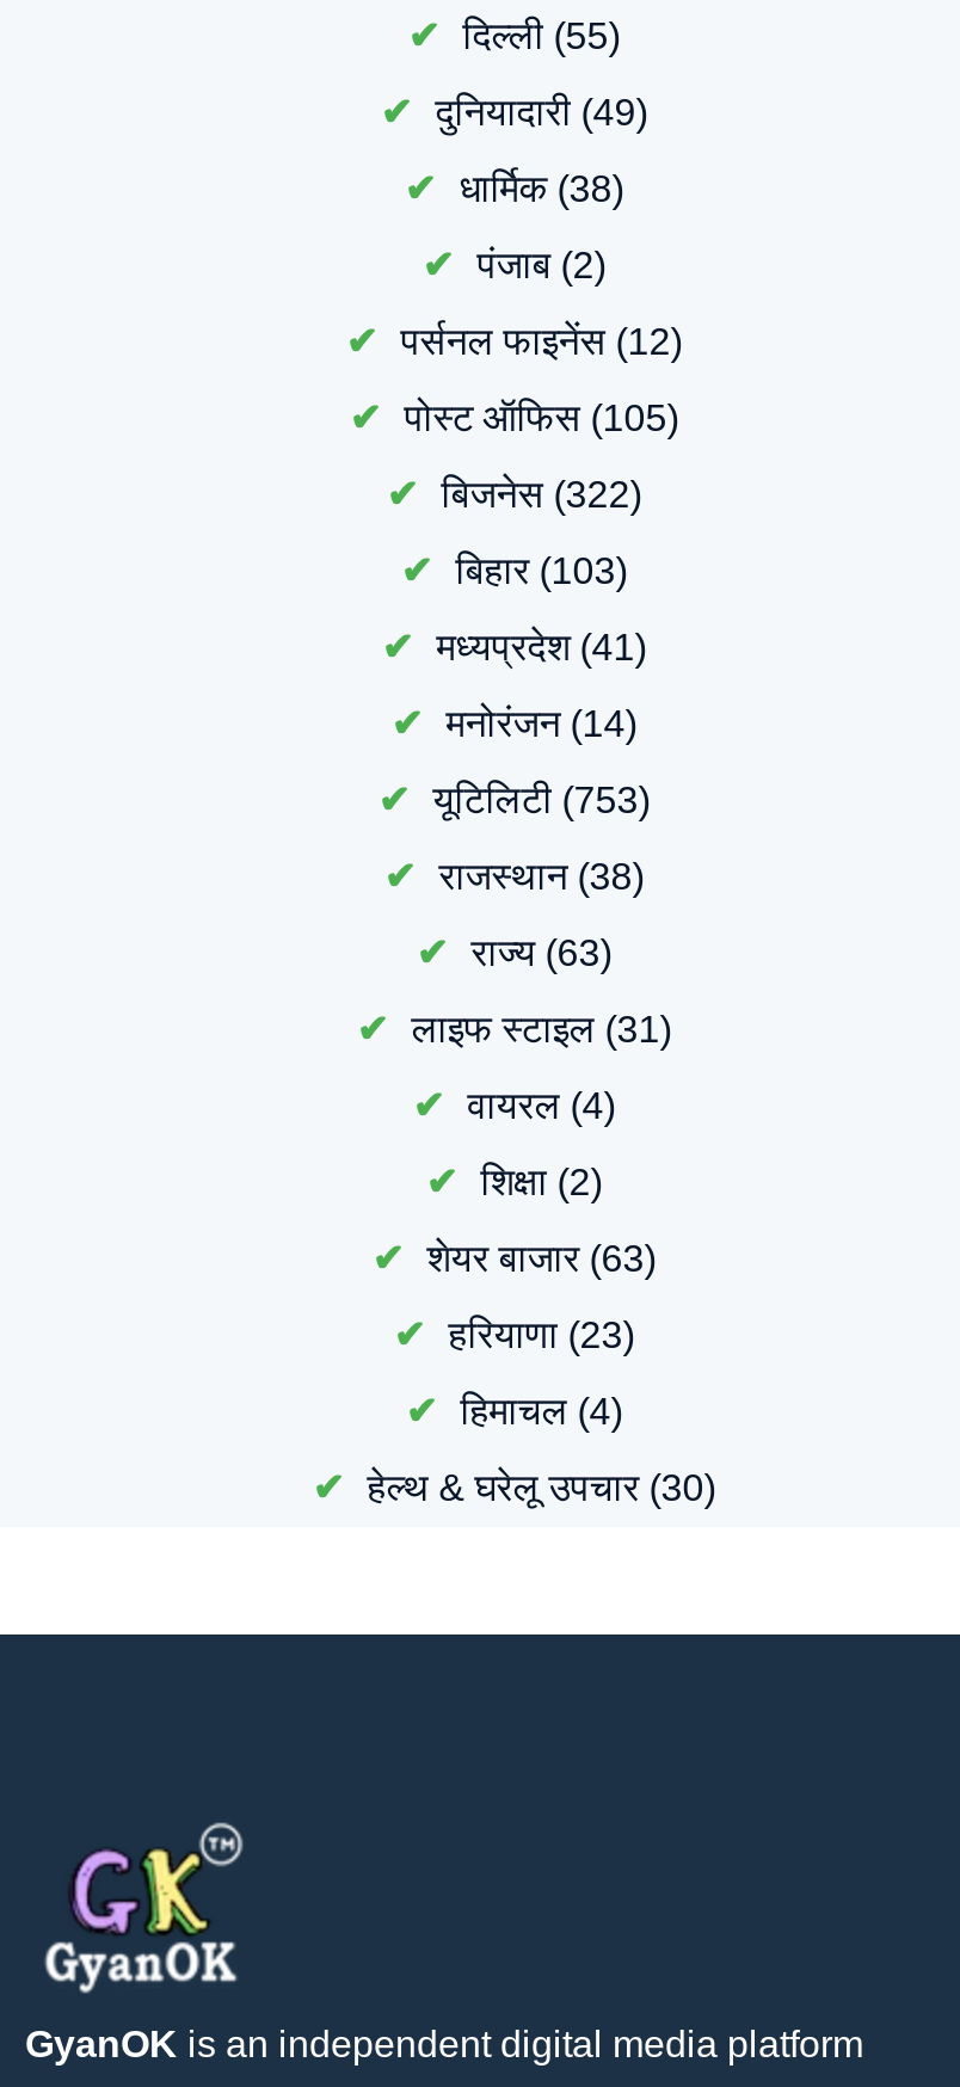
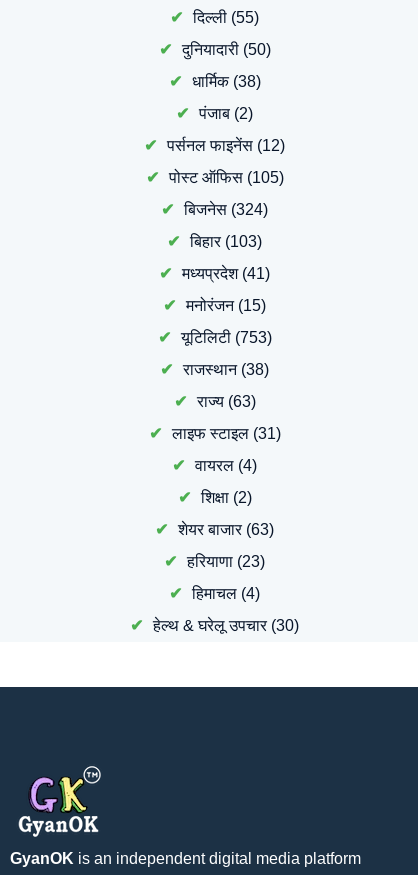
[435,93,648,134] दुनियादारी (49) -> [182,41,271,58] दुनियादारी (50)
[441,475,642,516] बिजनेस (322) -> [184,201,268,218] बिजनेस (324)
[446,705,637,745] मनोरंजन (14) -> [186,297,266,314] मनोरंजन (15)

